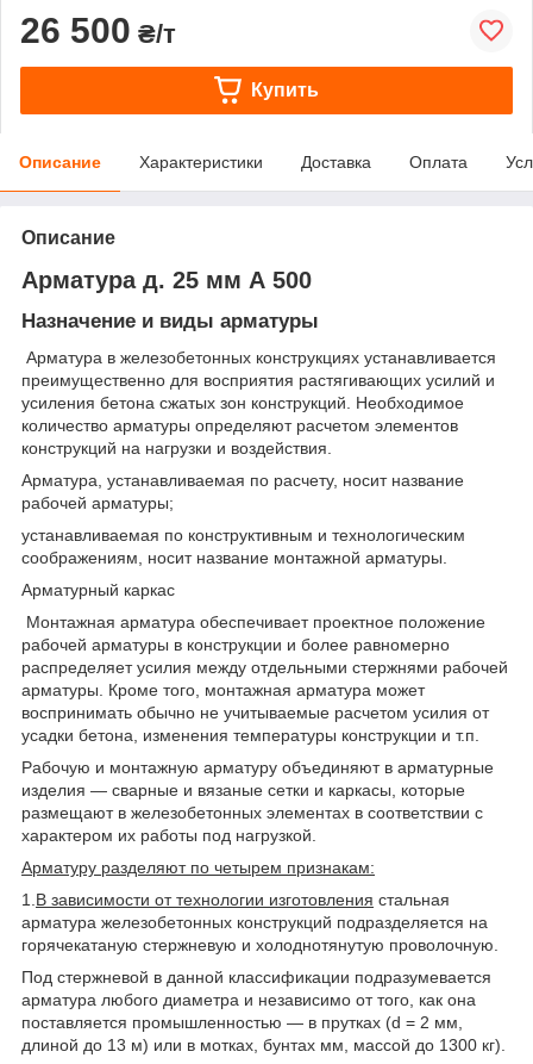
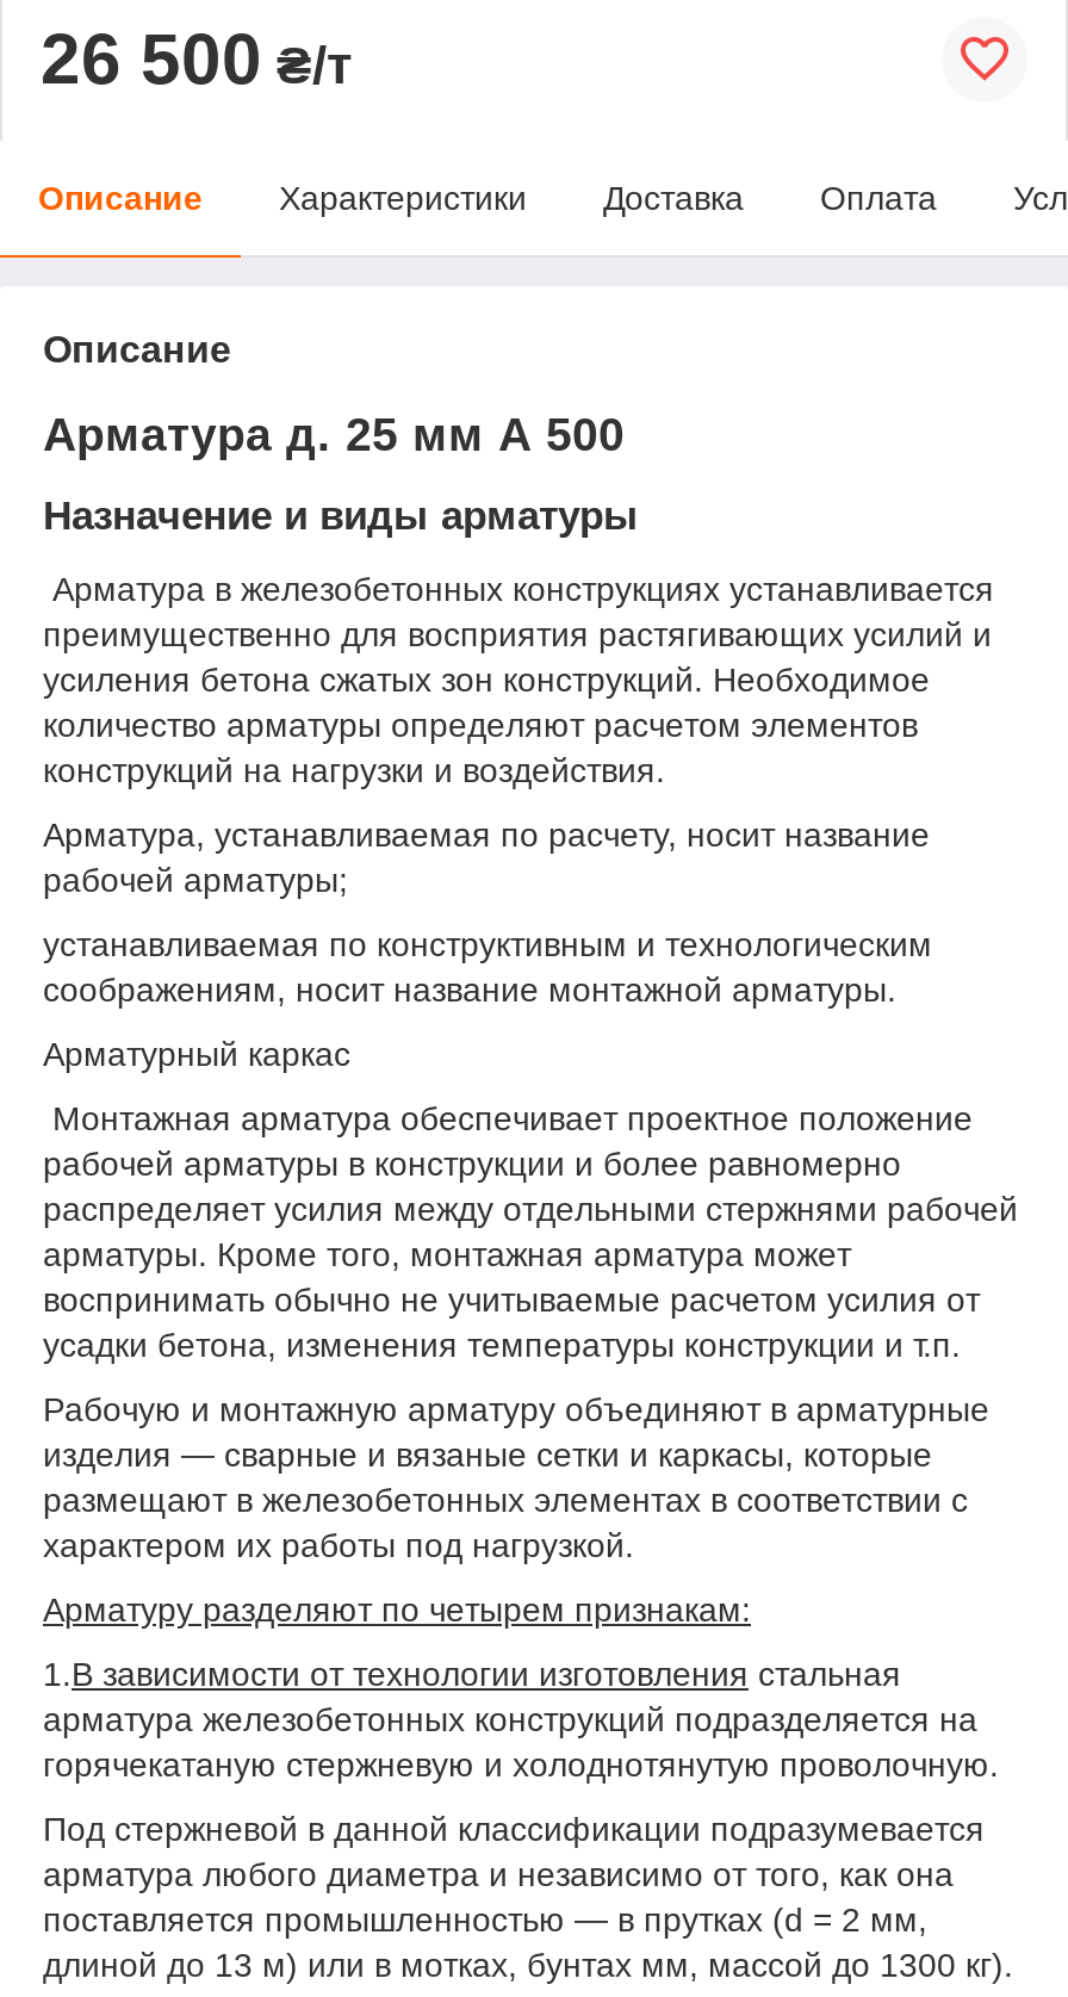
[251,80,319,100] Купить -> none

